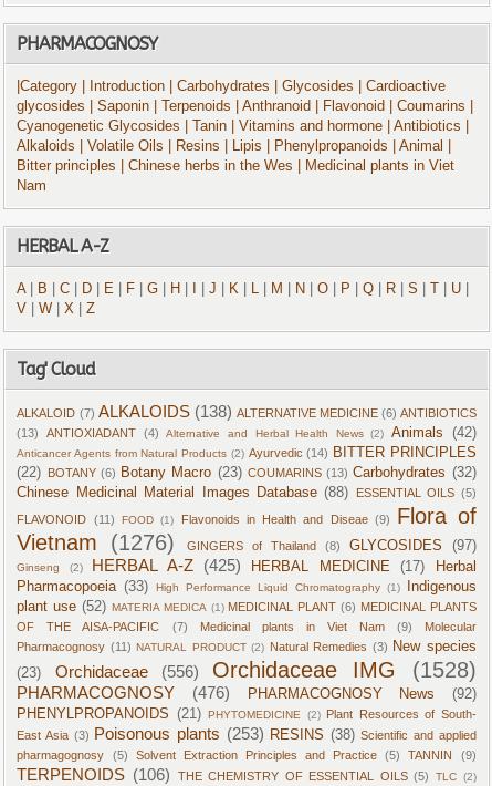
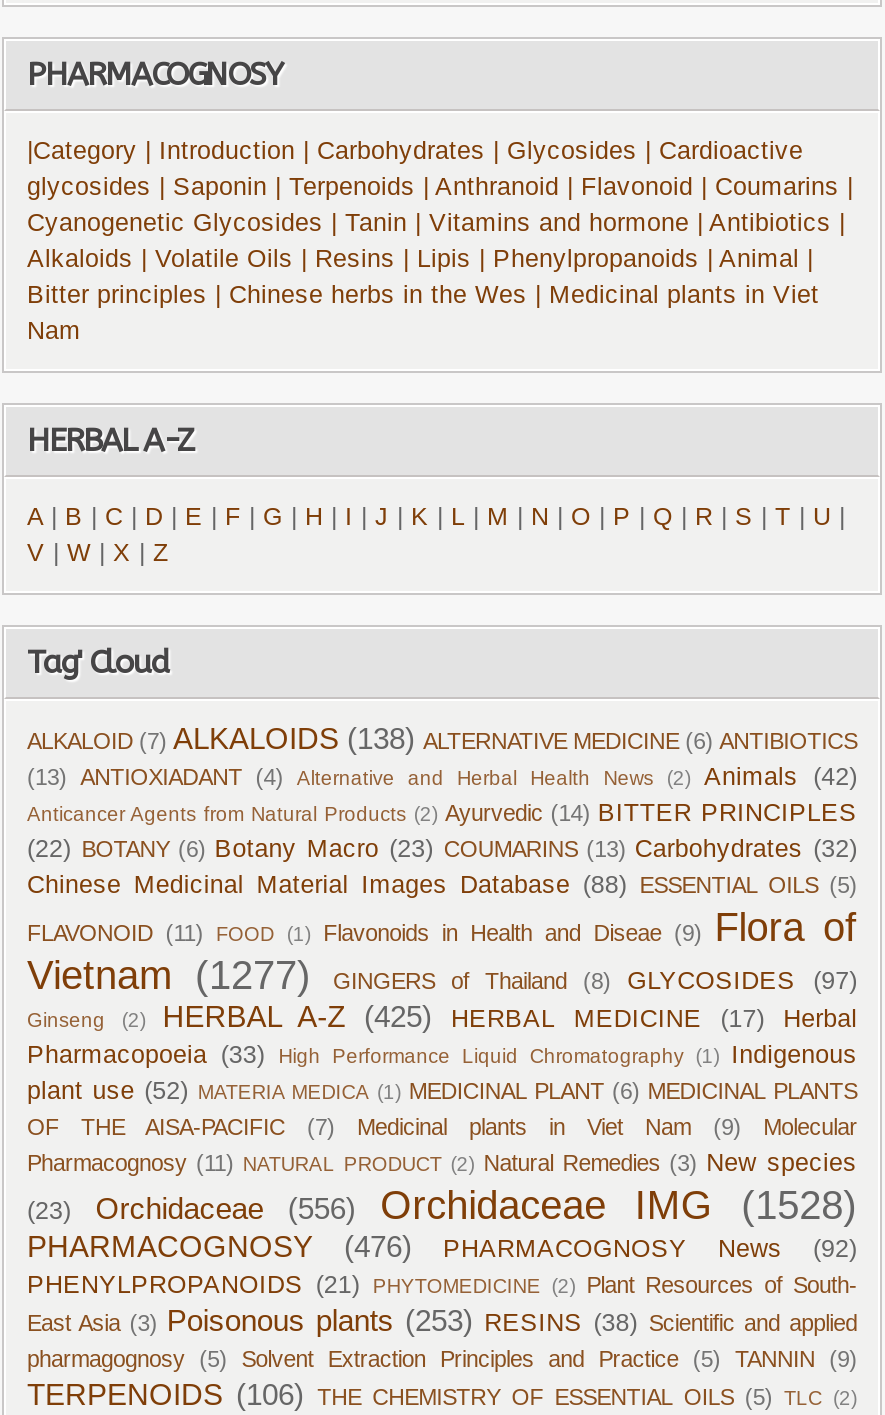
[17,530,476,555] Vietnam (1276) GINGERS of Thailand (8) GLYCOSIDES (97) -> [27,953,857,997] Vietnam (1277) GINGERS of Thailand (8) GLYCOSIDES (97)

